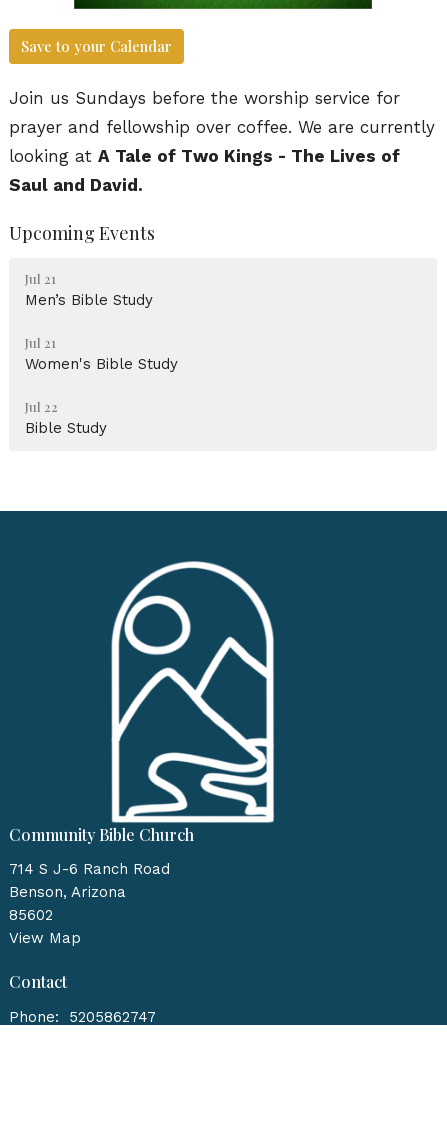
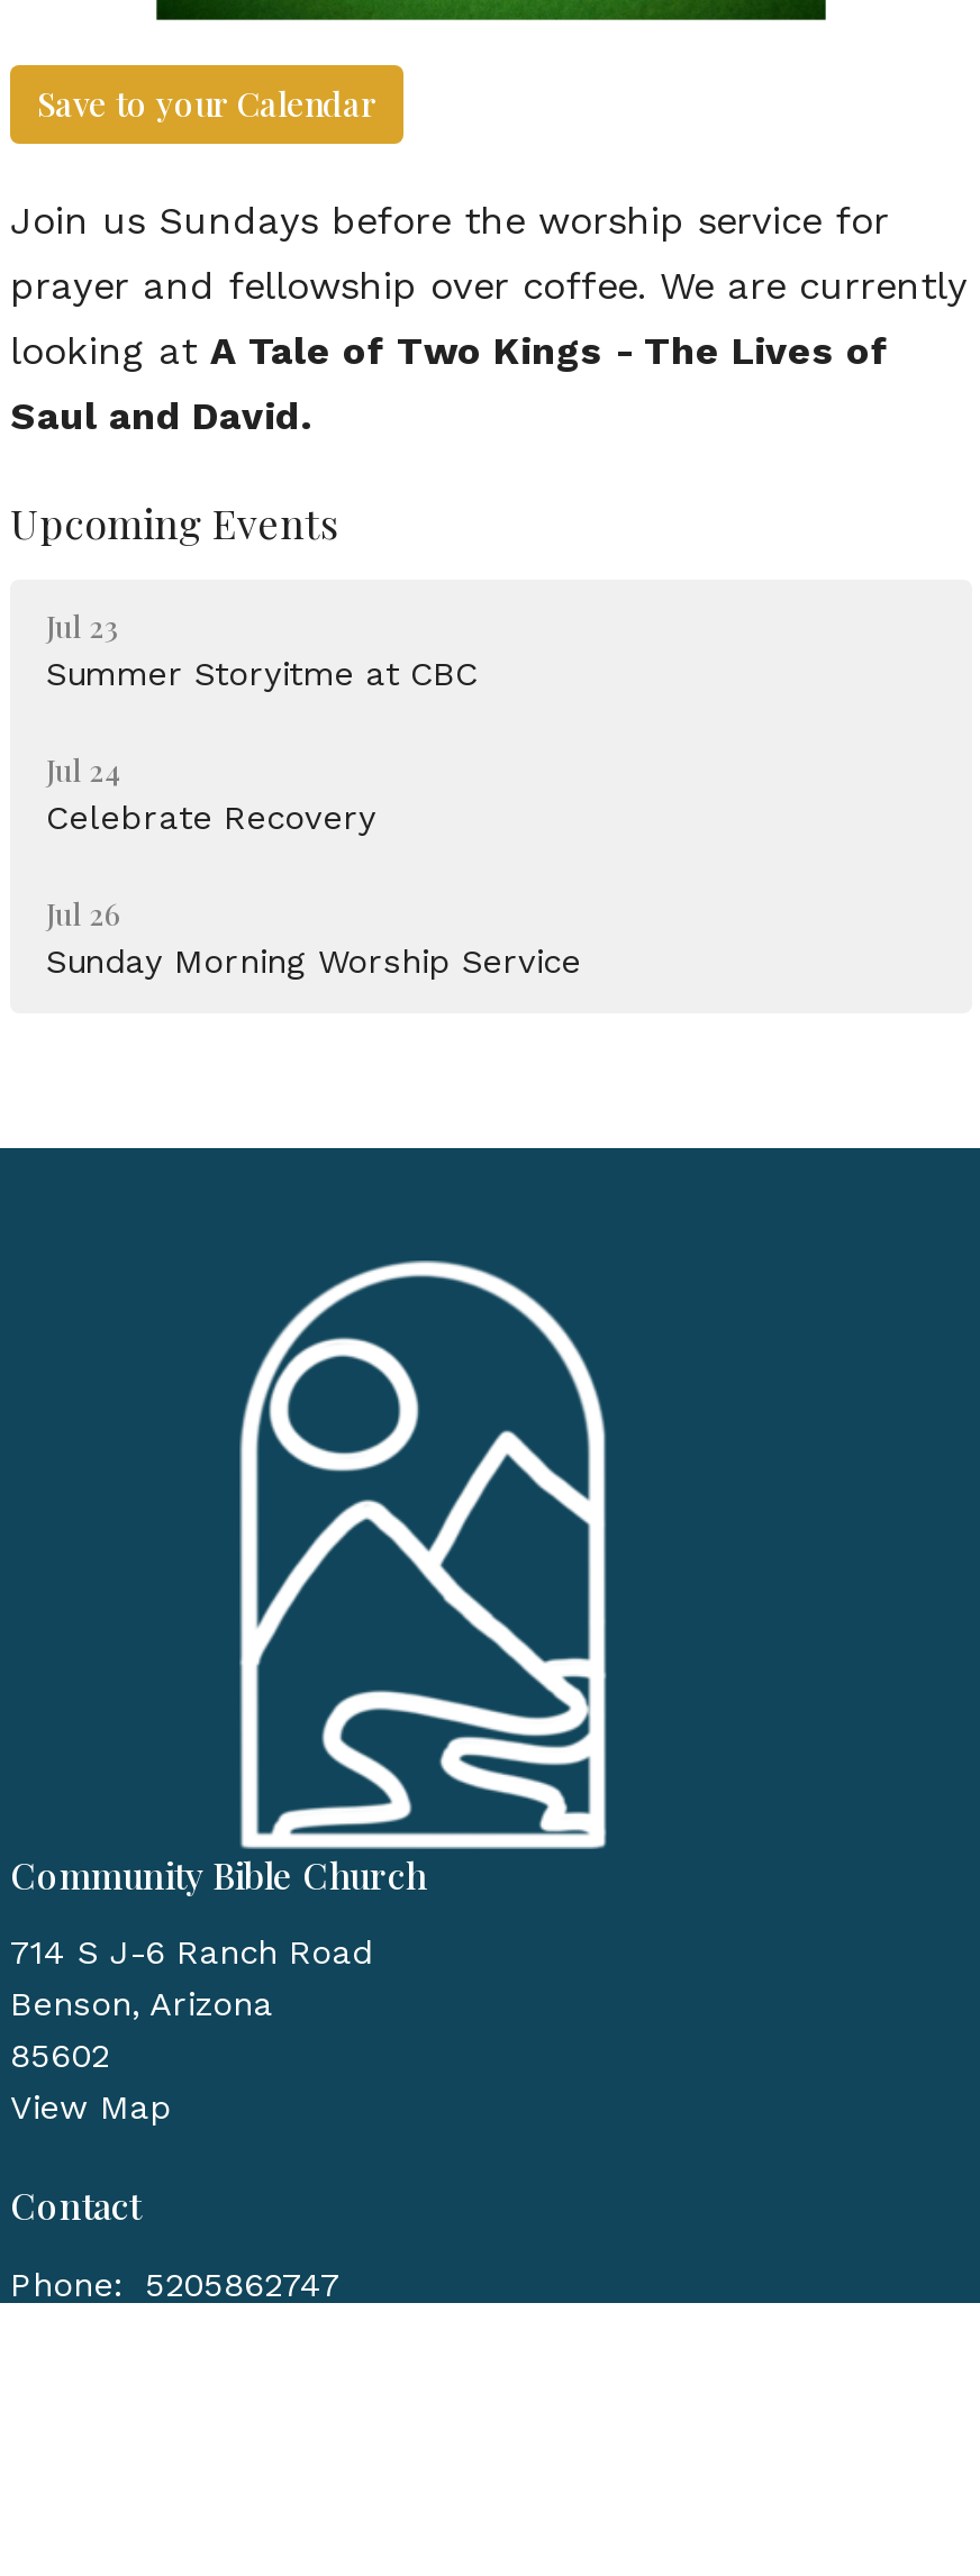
[25,270,153,309] Jul 21 | Men’s Bible Study -> [46,607,478,694] Jul 23 | Summer Storyitme at CBC
[25,334,178,373] Jul 21 | Women's Bible Study -> [46,750,376,838] Jul 24 | Celebrate Recovery
[25,398,107,437] Jul 22 | Bible Study -> [46,894,581,982] Jul 26 | Sunday Morning Worship Service

